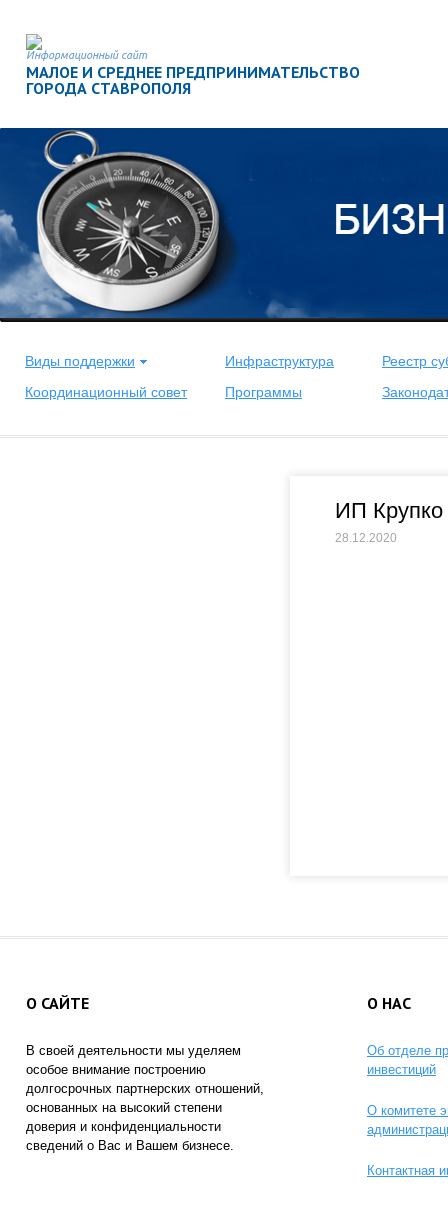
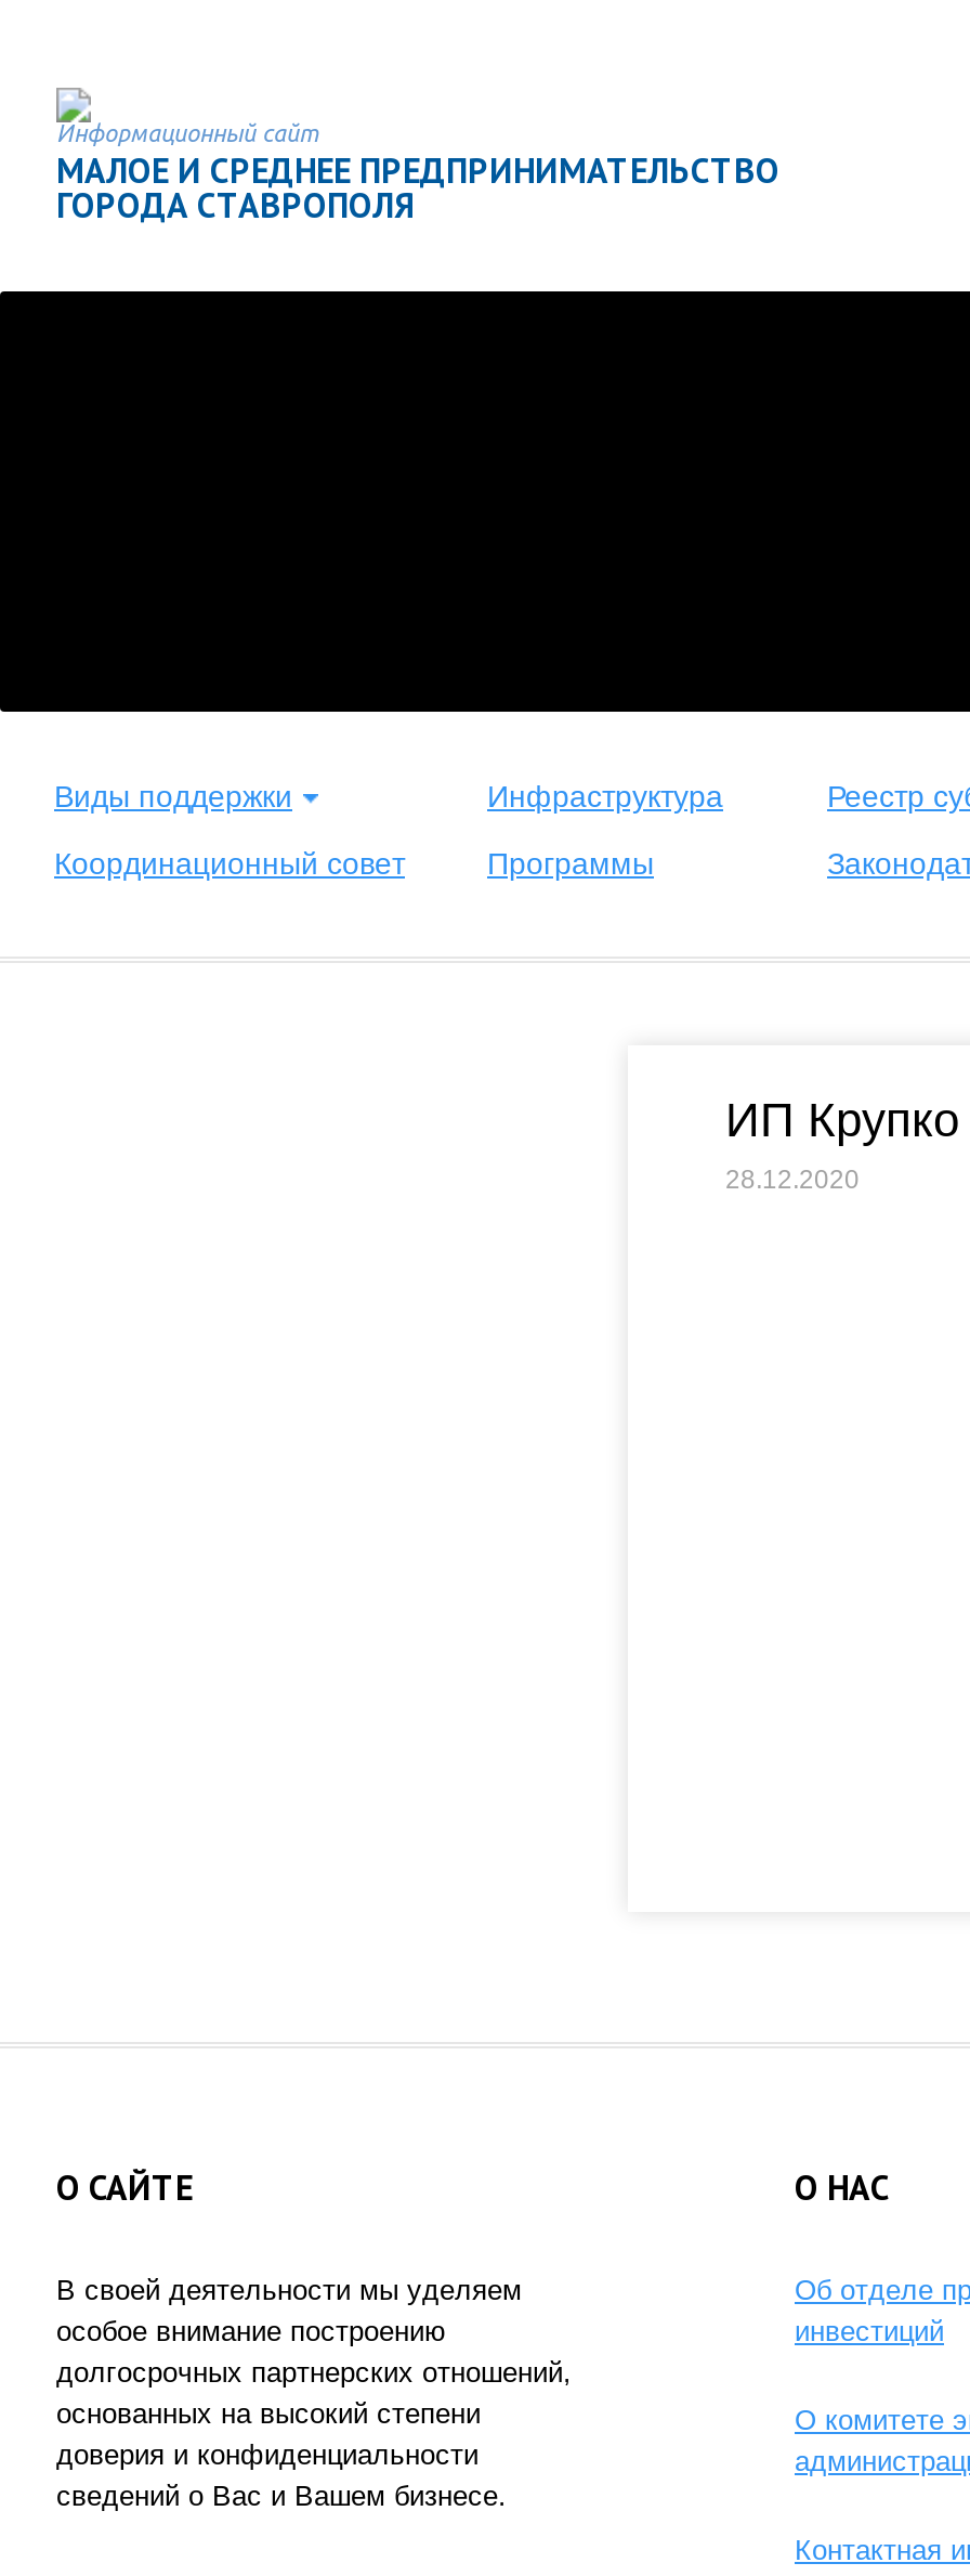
[3,127,445,319] [image] -> none

